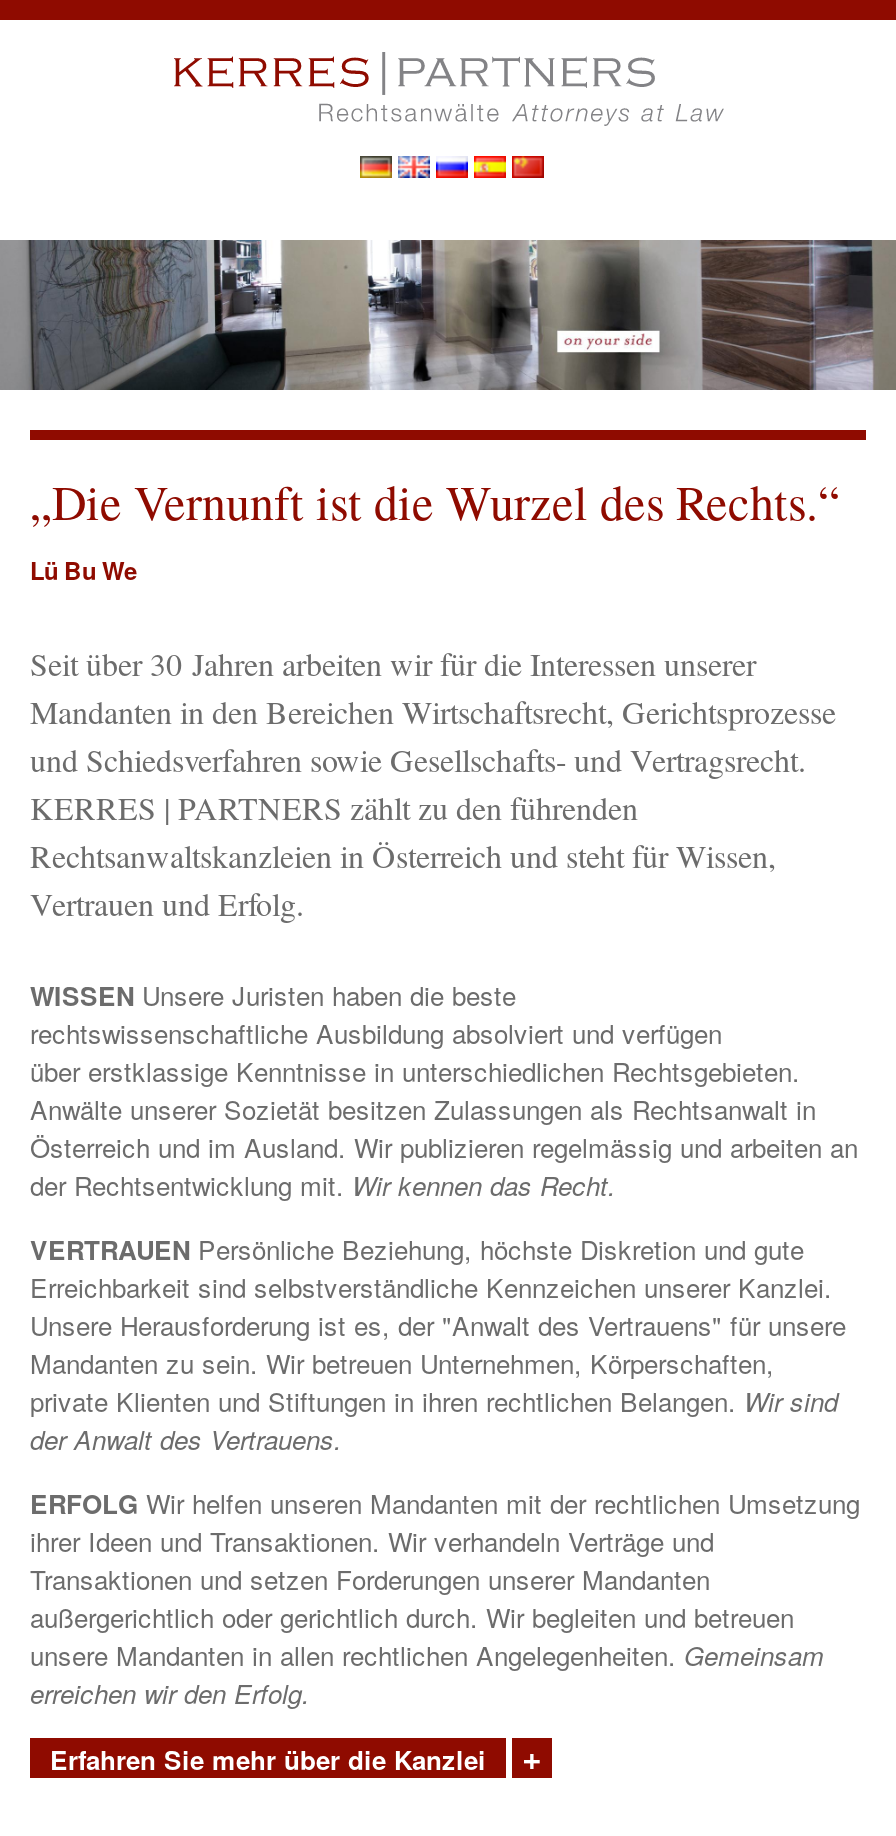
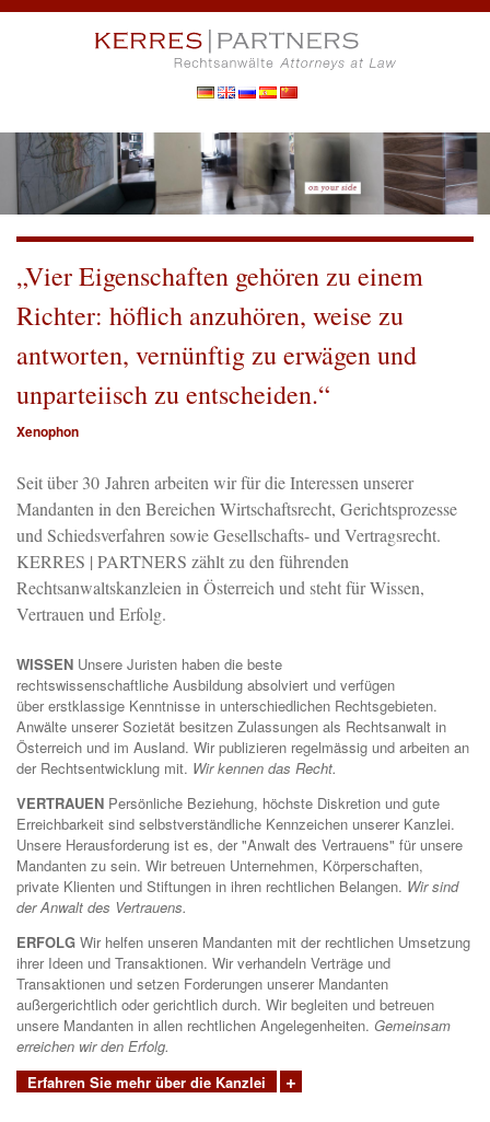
[30,470,840,588] „Die Vernunft ist die Wurzel des Rechts.“ | Lü Bu We -> [16,258,423,441] „Vier Eigenschaften gehören zu einem | Richter: höflich anzuhören, weise zu | antworten, vernünftig zu erwägen und | unparteiisch zu entscheiden.“ | Xenophon

